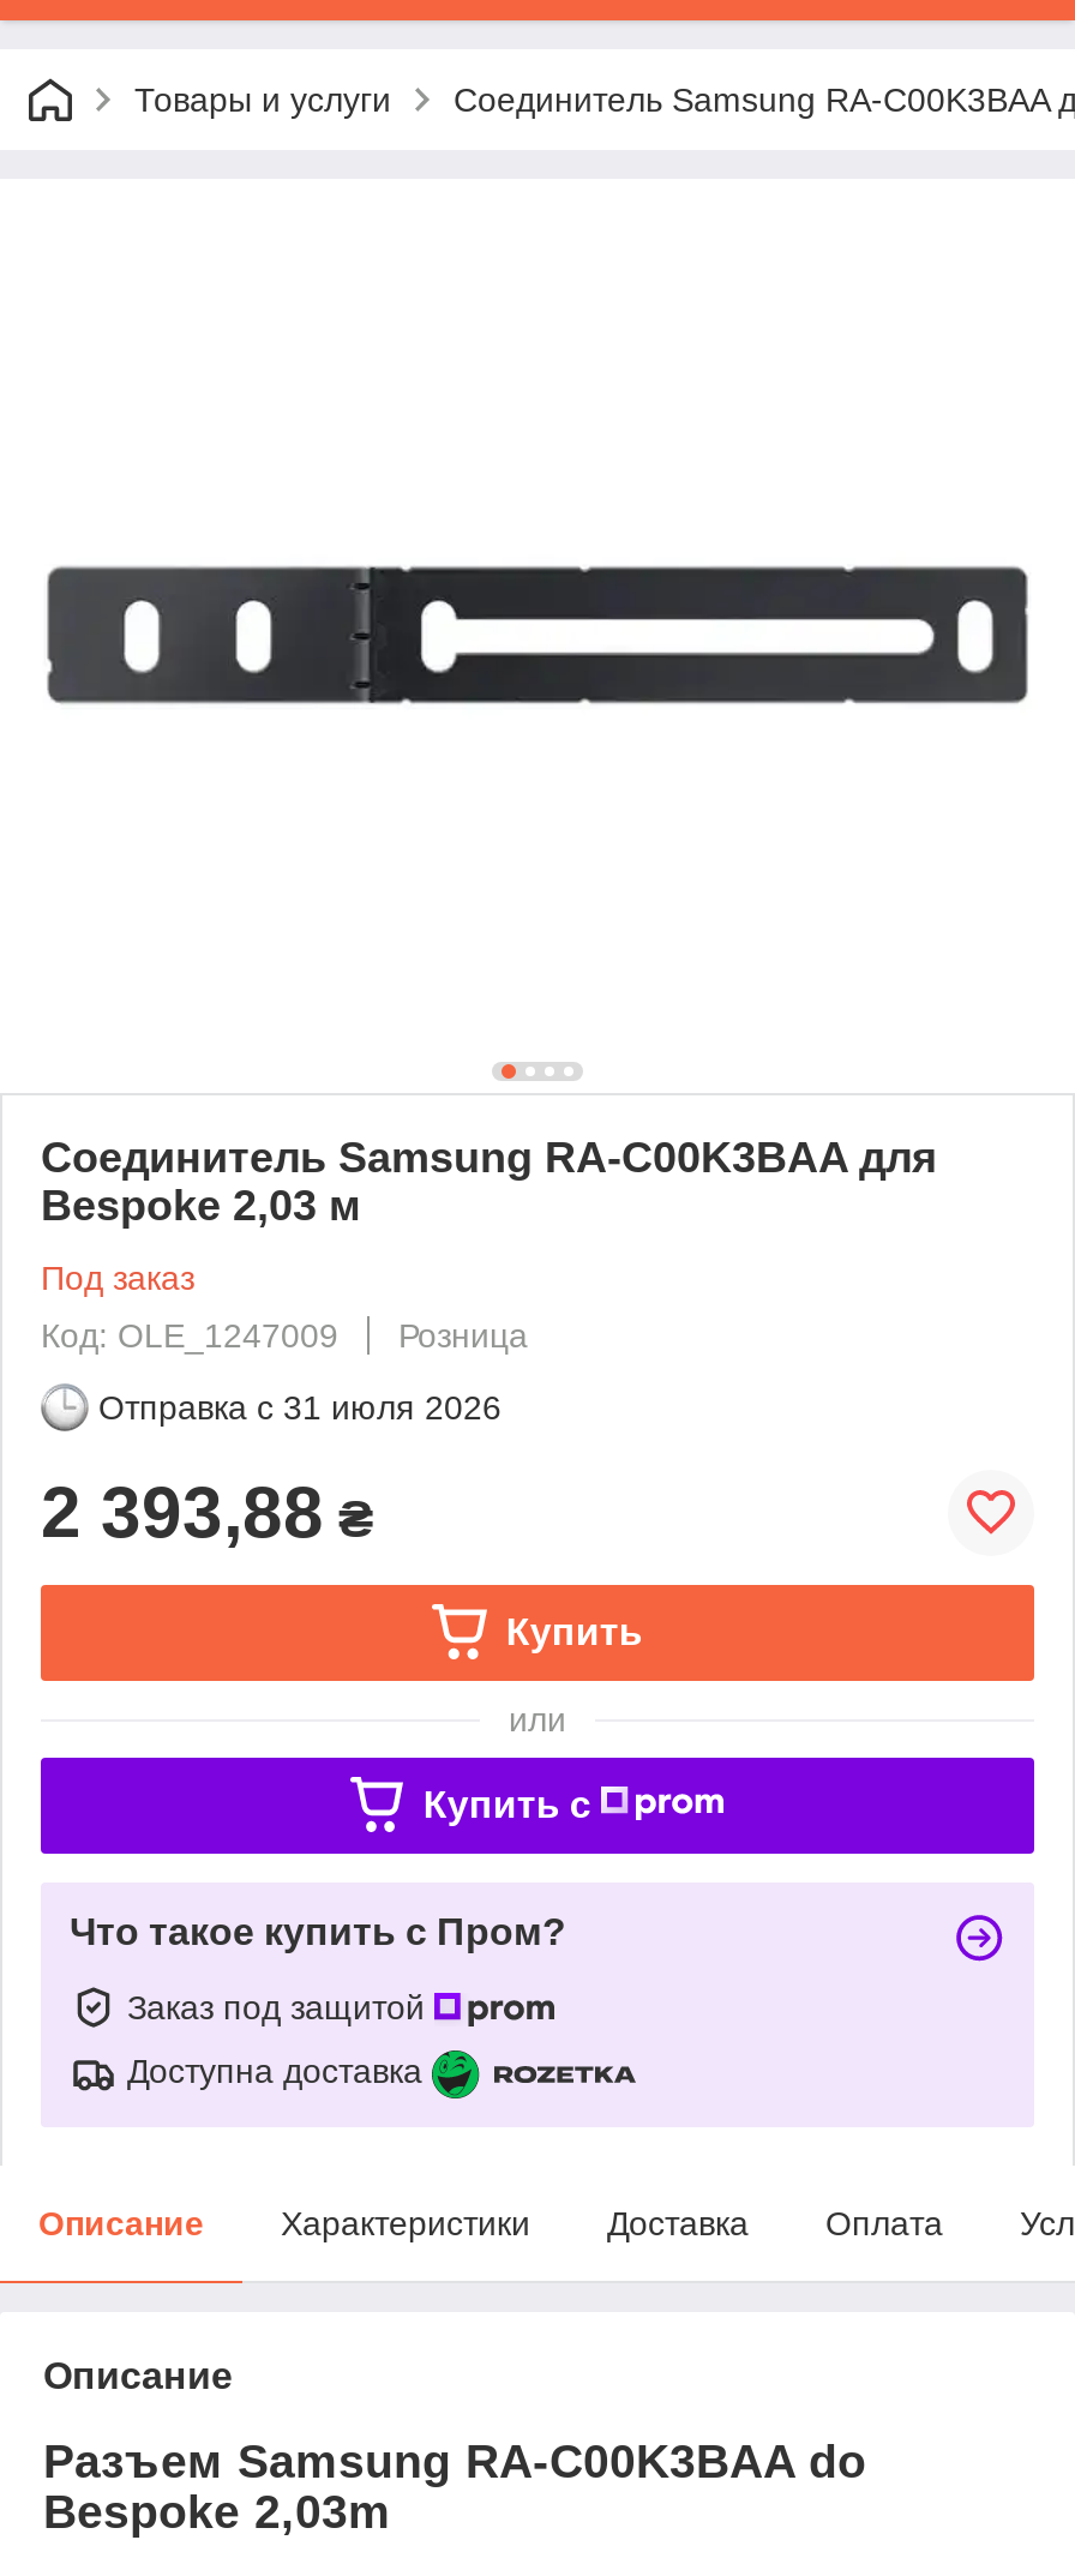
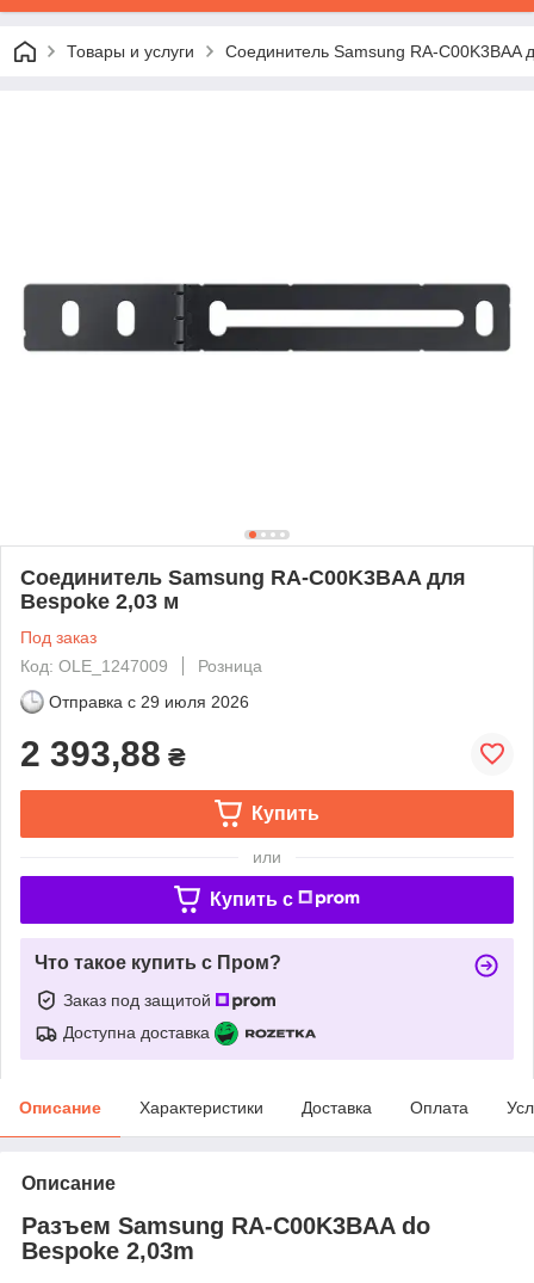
[98,1388,502,1426] Отправка с 31 июля 2026 -> [49,692,249,711] Отправка с 29 июля 2026

